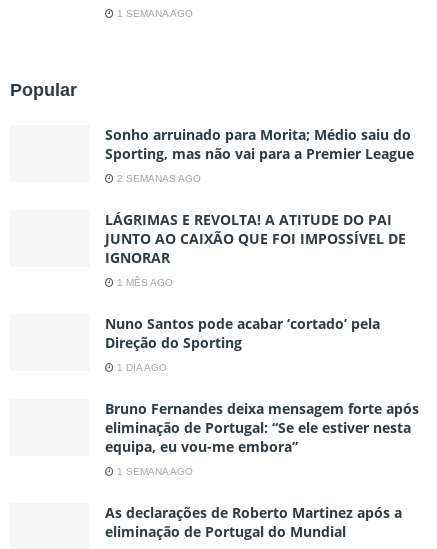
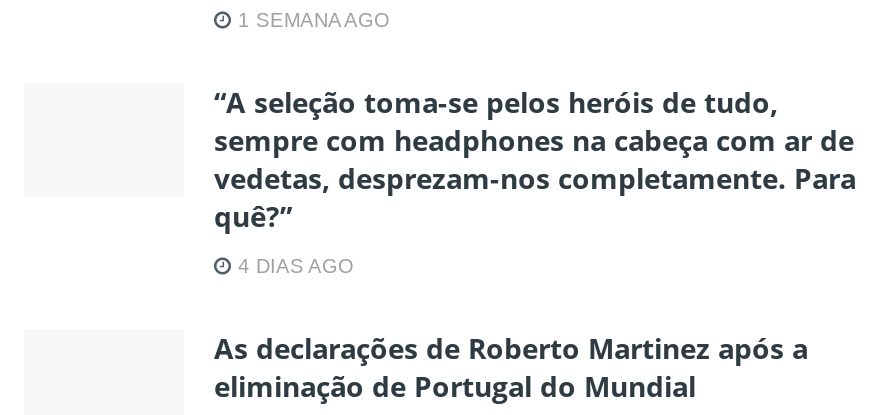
[10,80,419,477] Popular | Sonho arruinado para Morita; Médio saiu do | Sporting, mas não vai para a Premier League | 2 SEMANAS AGO | LÁGRIMAS E REVOLTA! A ATITUDE DO PAI | JUNTO AO CAIXÃO QUE FOI IMPOSSÍVEL DE | IGNORAR | 1 MÊS AGO | Nuno Santos pode acabar ‘cortado’ pela | Direção do Sporting | 1 DIA AGO | Bruno Fernandes deixa mensagem forte após | eliminação de Portugal: “Se ele estiver nesta | equipa, eu vou-me embora” | 1 SEMANA AGO -> [214,83,856,277] “A seleção toma-se pelos heróis de tudo, | sempre com headphones na cabeça com ar de | vedetas, desprezam-nos completamente. Para | quê?” | 4 DIAS AGO

